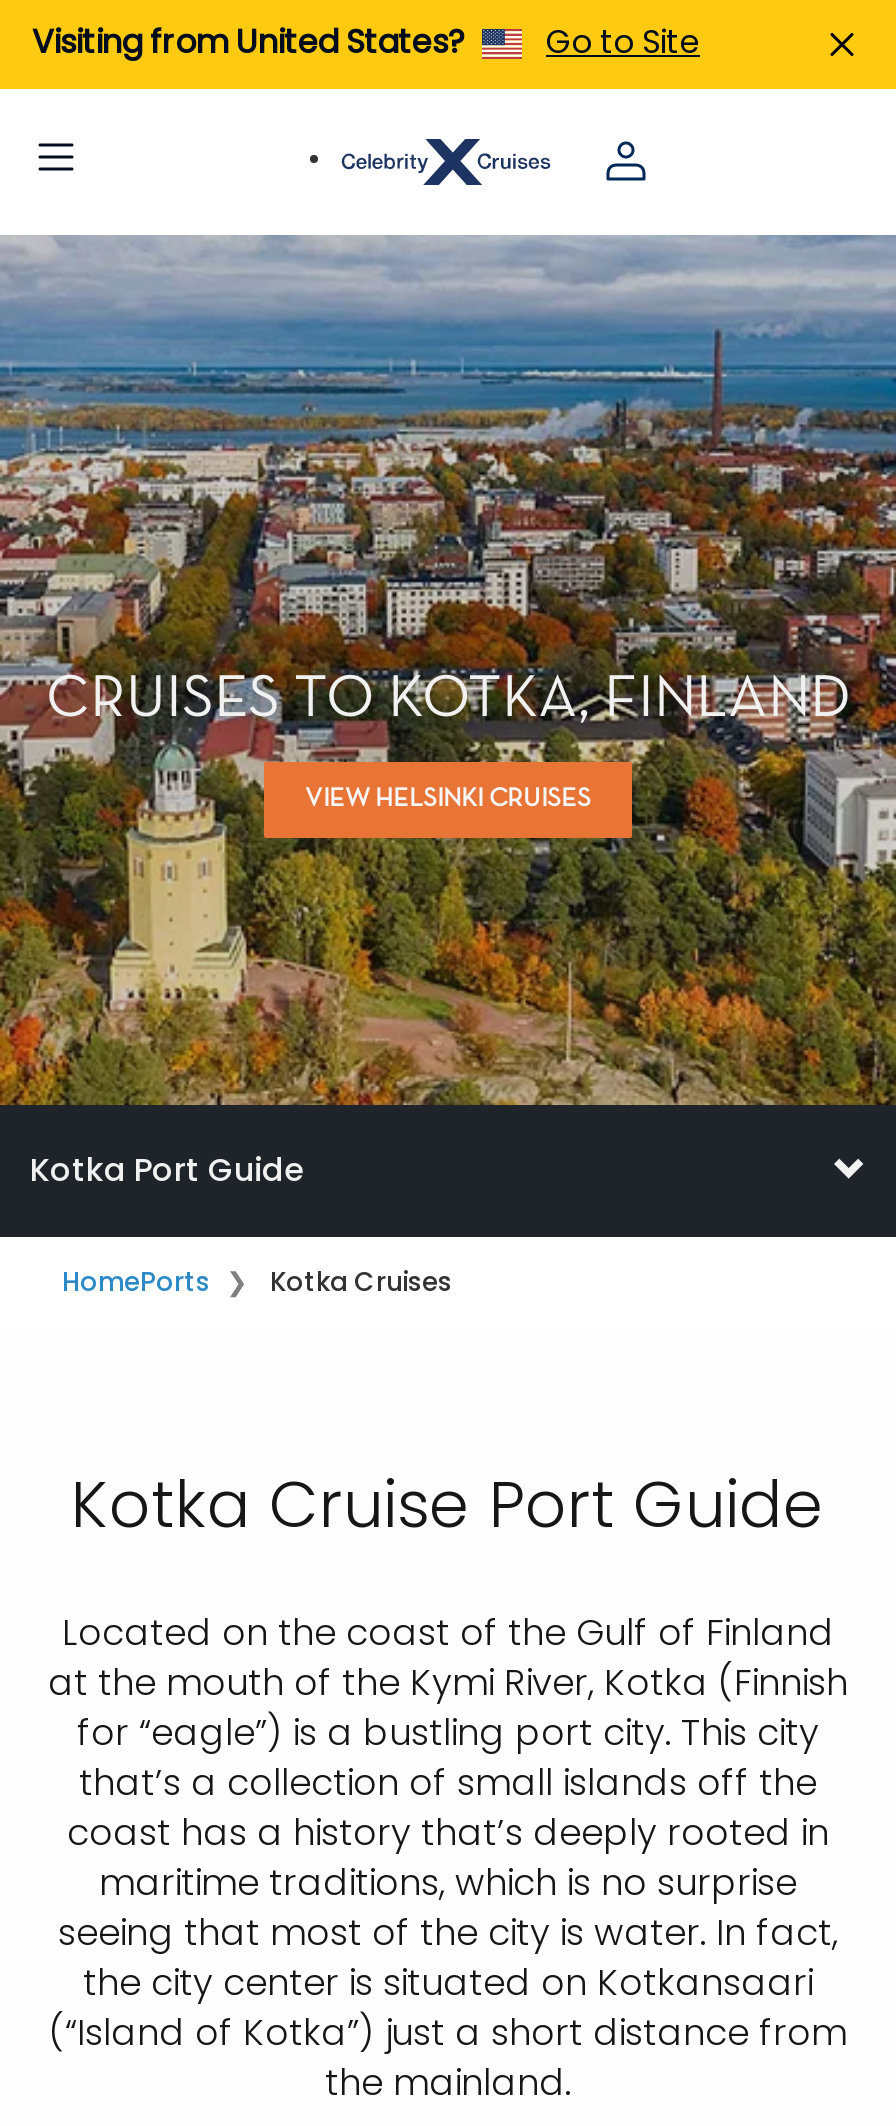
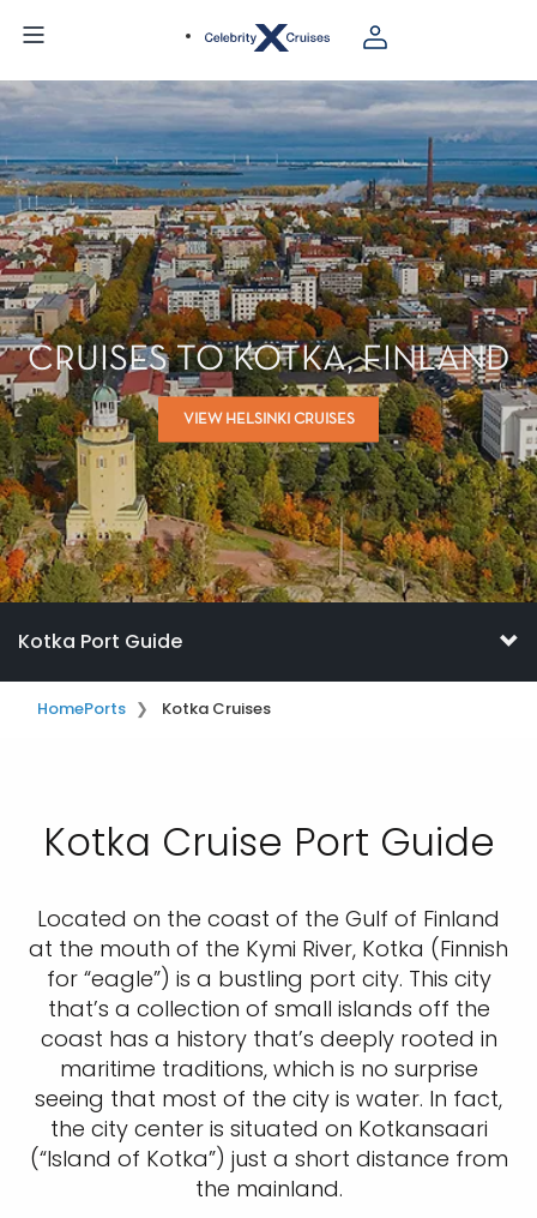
[32,19,700,65] Visiting from United States? | Go to Site -> none

